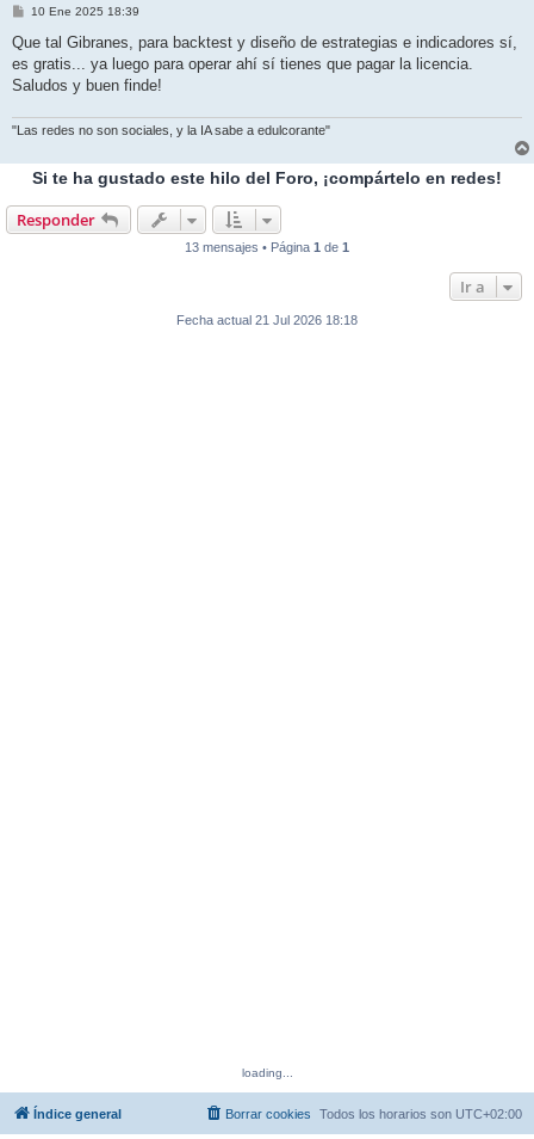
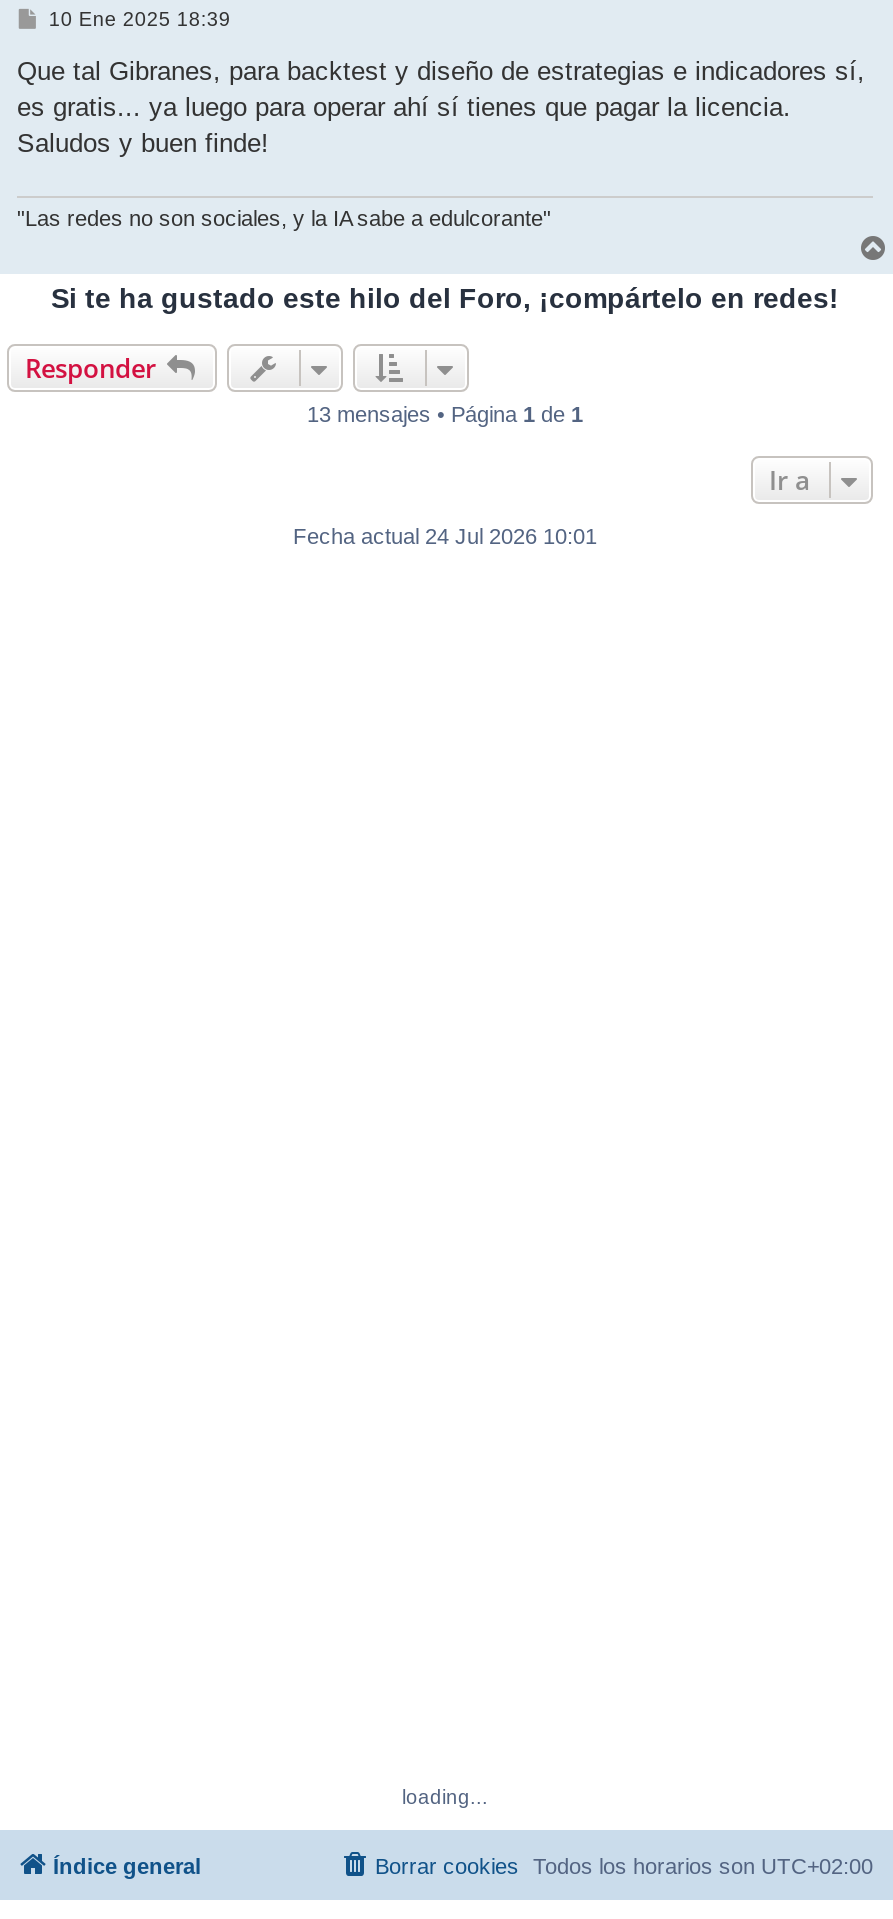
[176,312,358,327] Fecha actual 21 Jul 2026 18:18 -> [293,523,597,547] Fecha actual 24 Jul 2026 10:01

